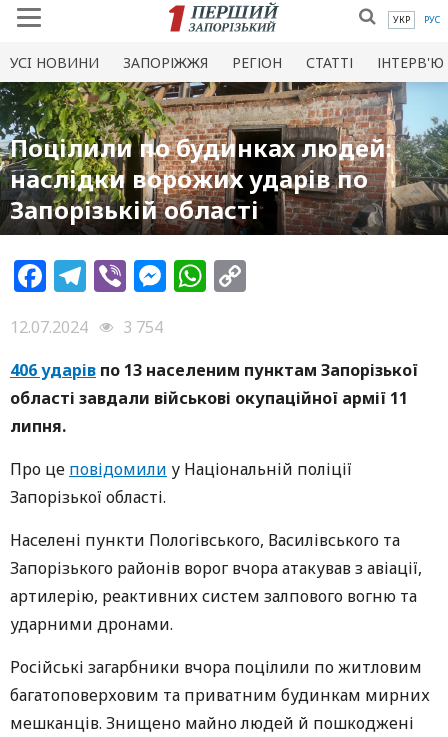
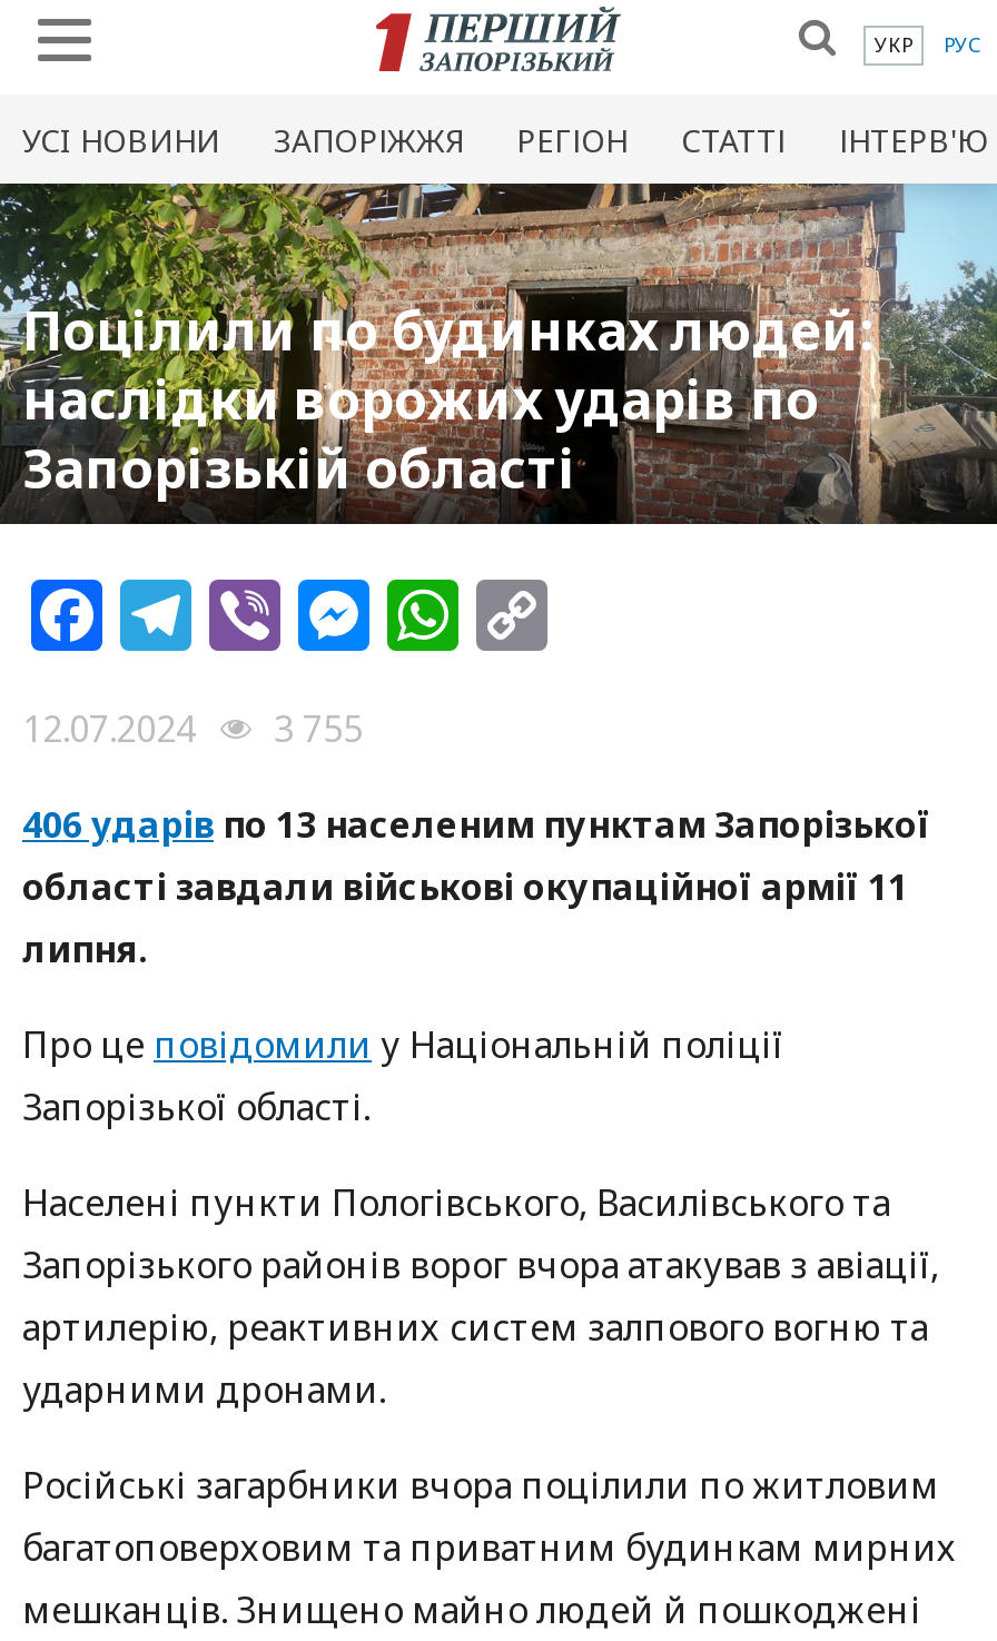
[10,316,163,338] 12.07.2024 3 754 -> [22,704,363,753] 12.07.2024 3 755

